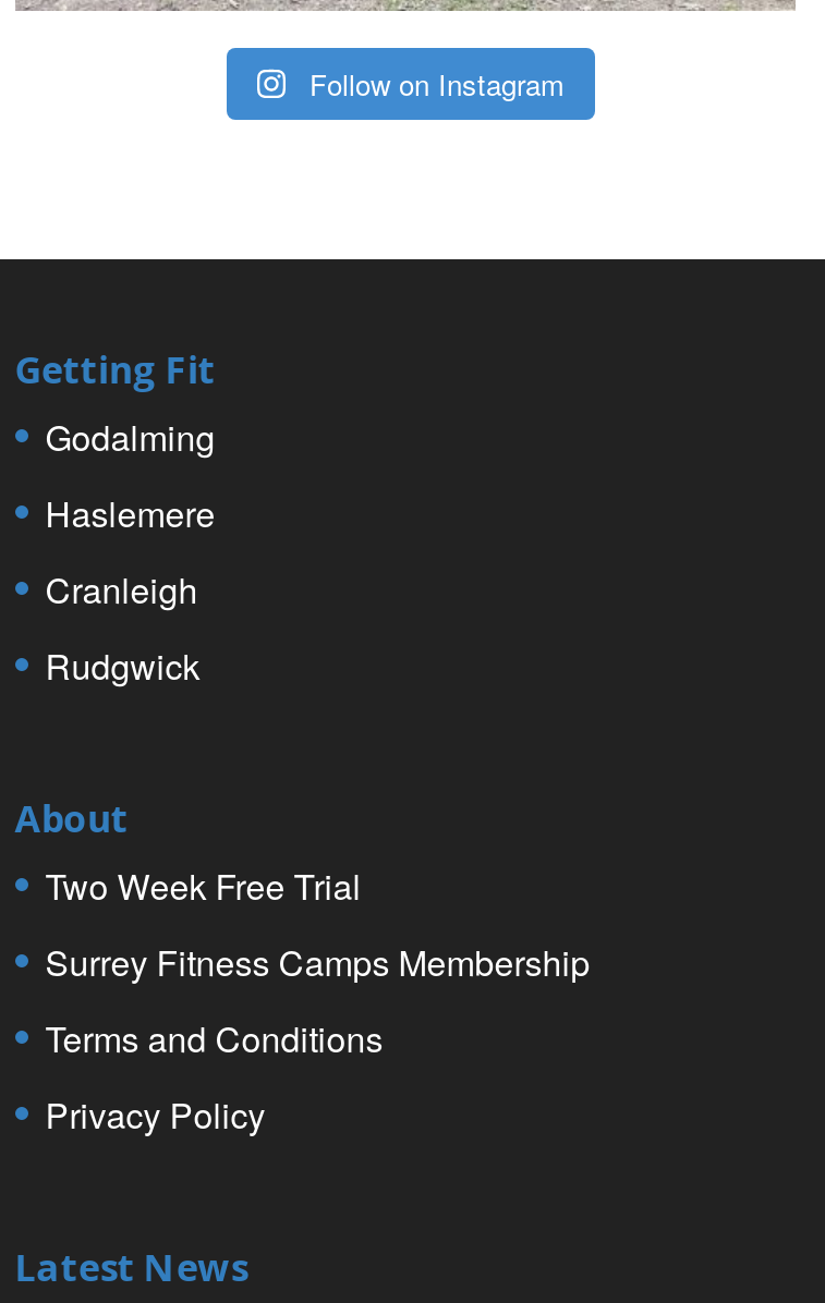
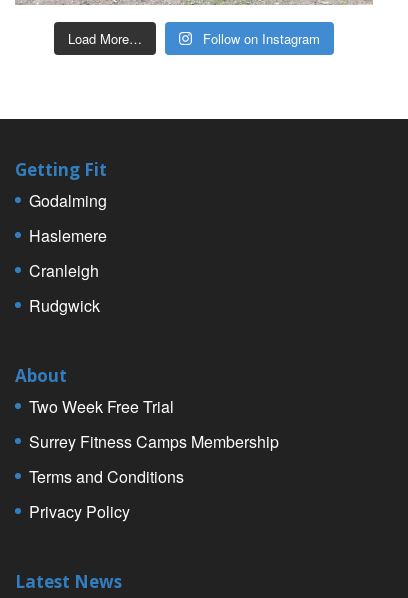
none -> [68,29,142,48] Load More…

